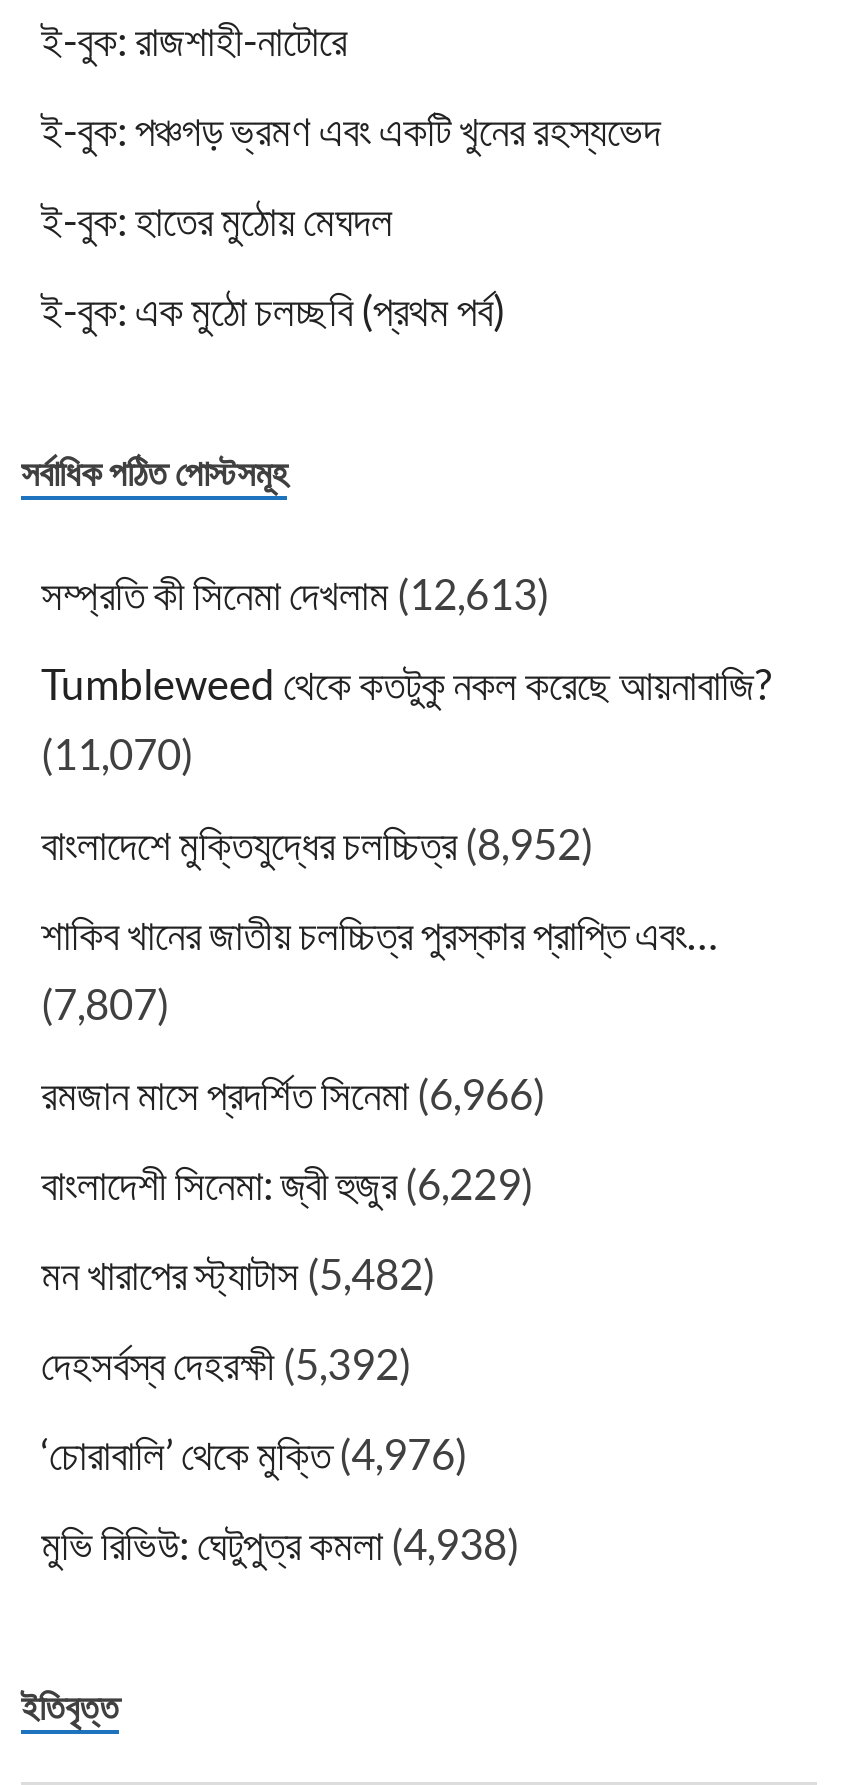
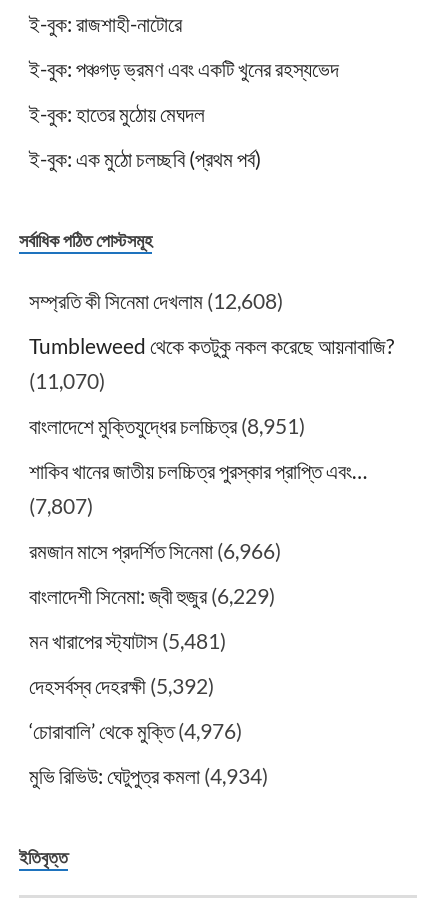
[41,567,549,617] সম্প্রতি কী সিনেমা দেখলাম (12,613) -> [29,288,283,313] সম্প্রতি কী সিনেমা দেখলাম (12,608)
[41,817,593,867] বাংলাদেশে মুক্তিযুদ্ধের চলচ্চিত্র (8,952) -> [29,413,305,438] বাংলাদেশে মুক্তিযুদ্ধের চলচ্চিত্র (8,951)
[41,1247,435,1297] মন খারাপের স্ট্যাটাস (5,482) -> [29,628,226,653] মন খারাপের স্ট্যাটাস (5,481)
[41,1517,519,1567] মুভি রিভিউ: ঘেটুপুত্র কমলা (4,938) -> [29,763,268,788] মুভি রিভিউ: ঘেটুপুত্র কমলা (4,934)

